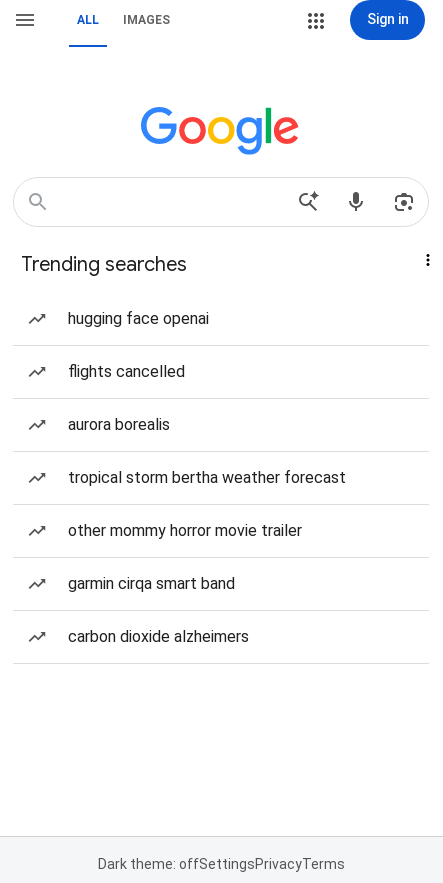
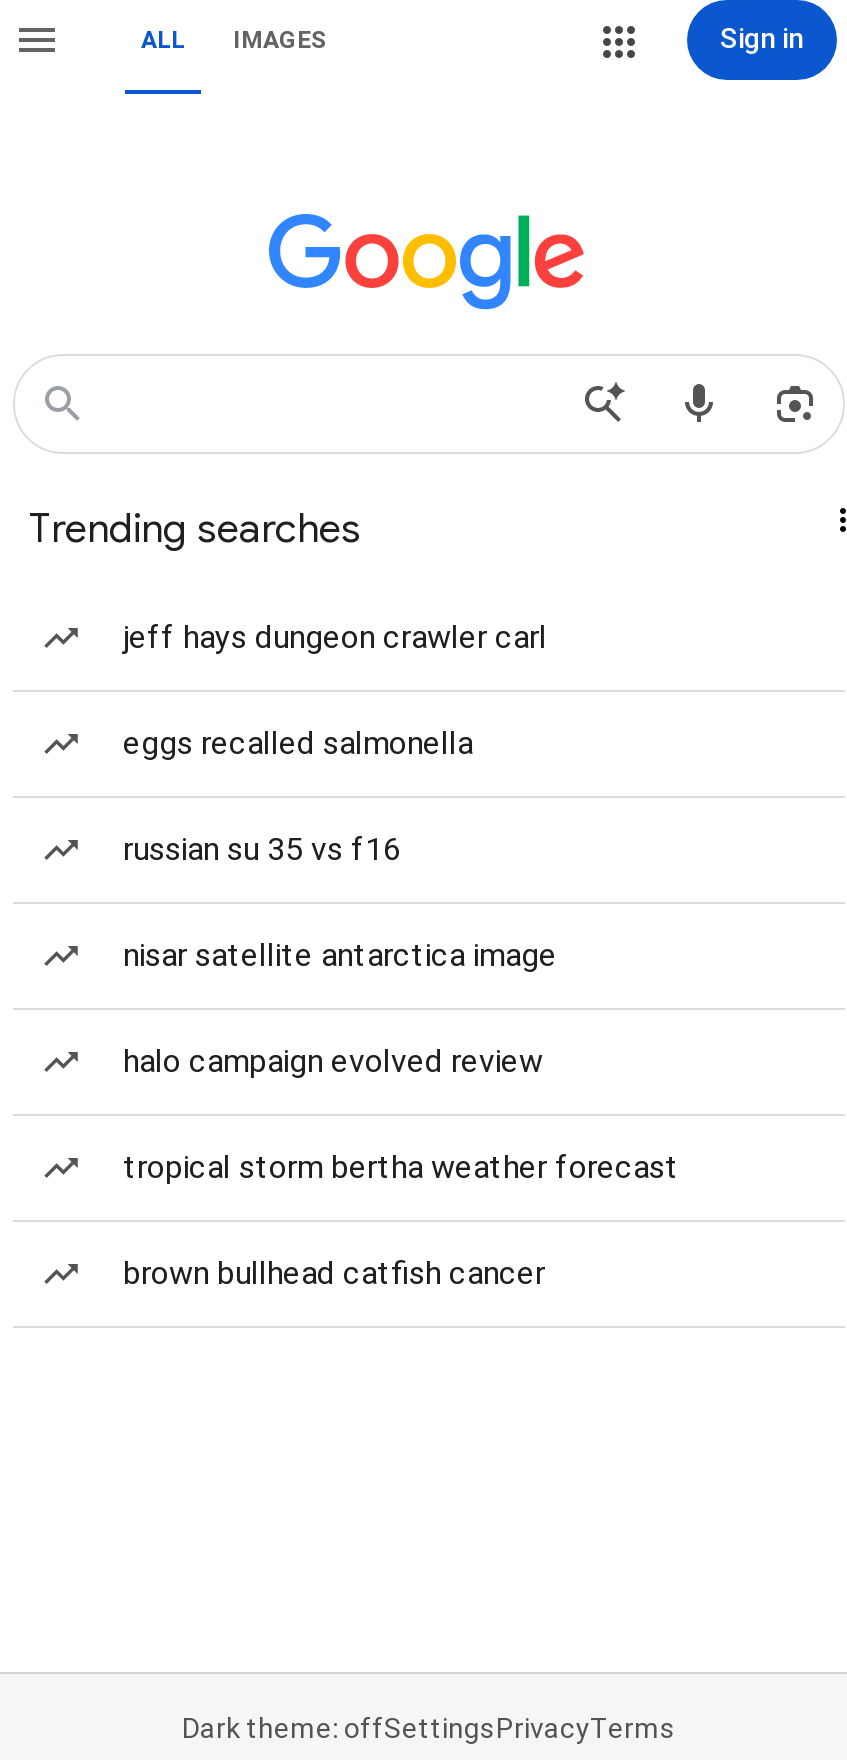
[68,309,209,434] hugging face openai | flights cancelled | aurora borealis -> [123,618,557,1080] jeff hays dungeon crawler carl | eggs recalled salmonella | russian su 35 vs f16 | nisar satellite antarctica image | halo campaign evolved review
moved [68,468,346,487] -> [123,1148,679,1186]: tropical storm bertha weather forecast
[68,521,302,646] other mommy horror movie trailer | garmin cirqa smart band | carbon dioxide alzheimers -> [123,1254,545,1292] brown bullhead catfish cancer

